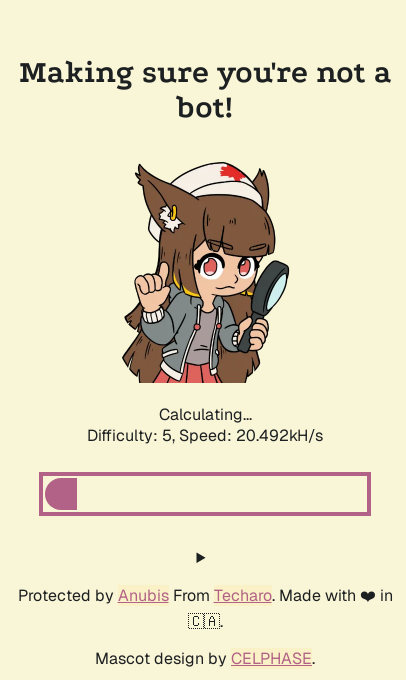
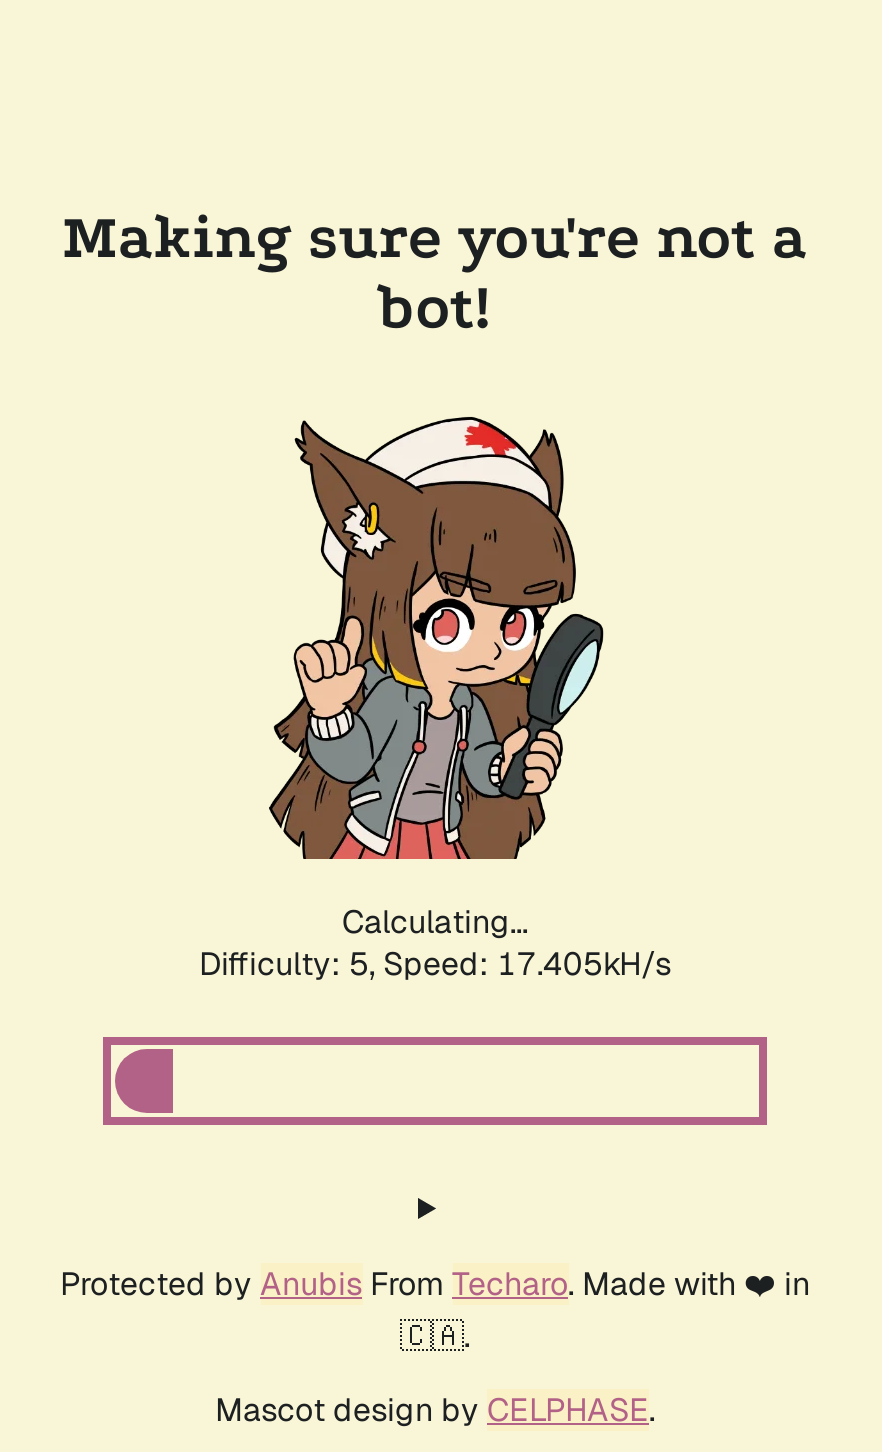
[87,425,323,446] Difficulty: 5, Speed: 20.492kH/s -> [199,943,671,985] Difficulty: 5, Speed: 17.405kH/s

